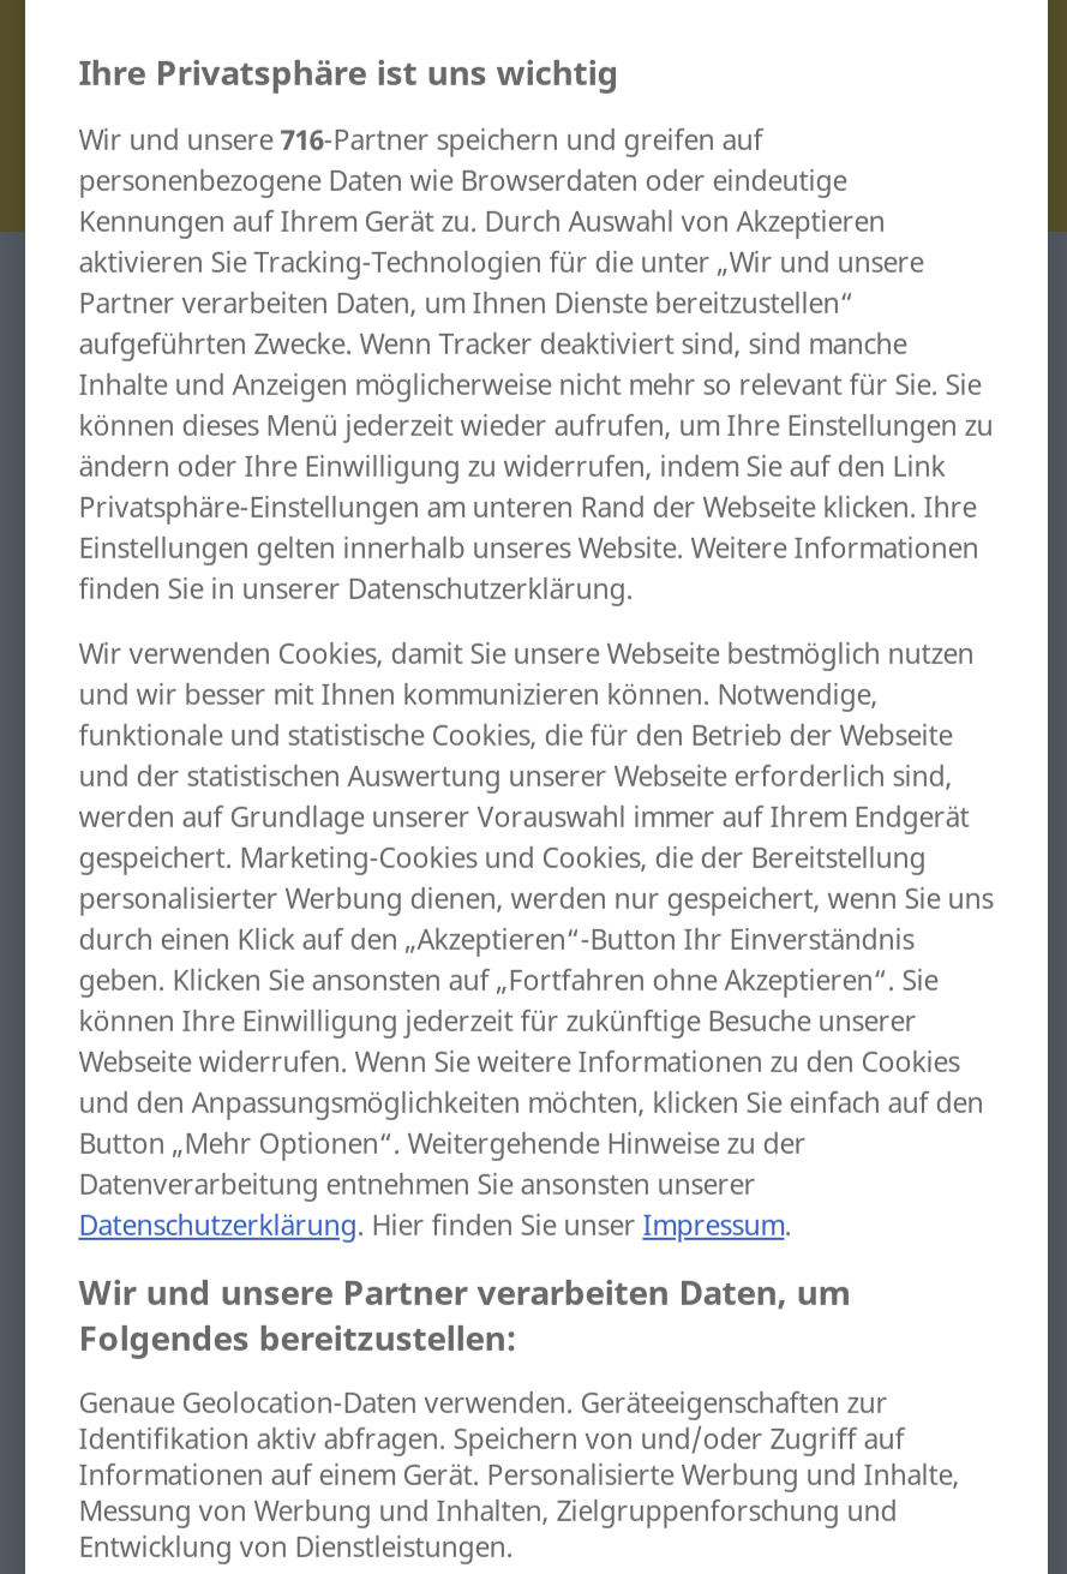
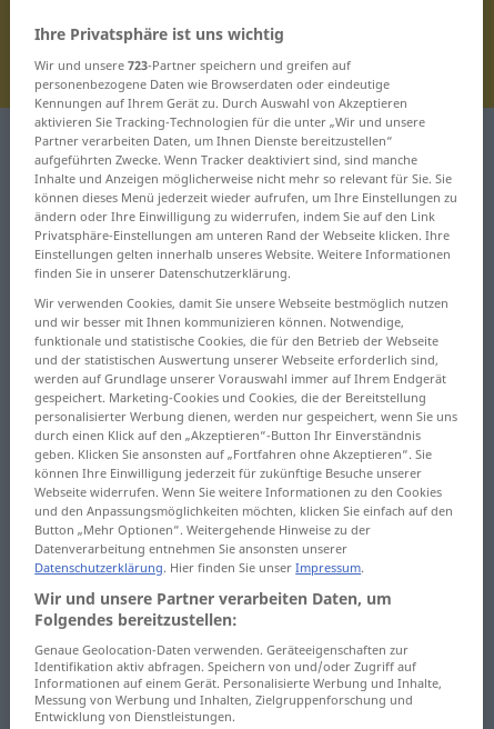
[78,121,763,157] Wir und unsere 716-Partner speichern und greifen auf -> [35,57,351,73] Wir und unsere 723-Partner speichern und greifen auf

